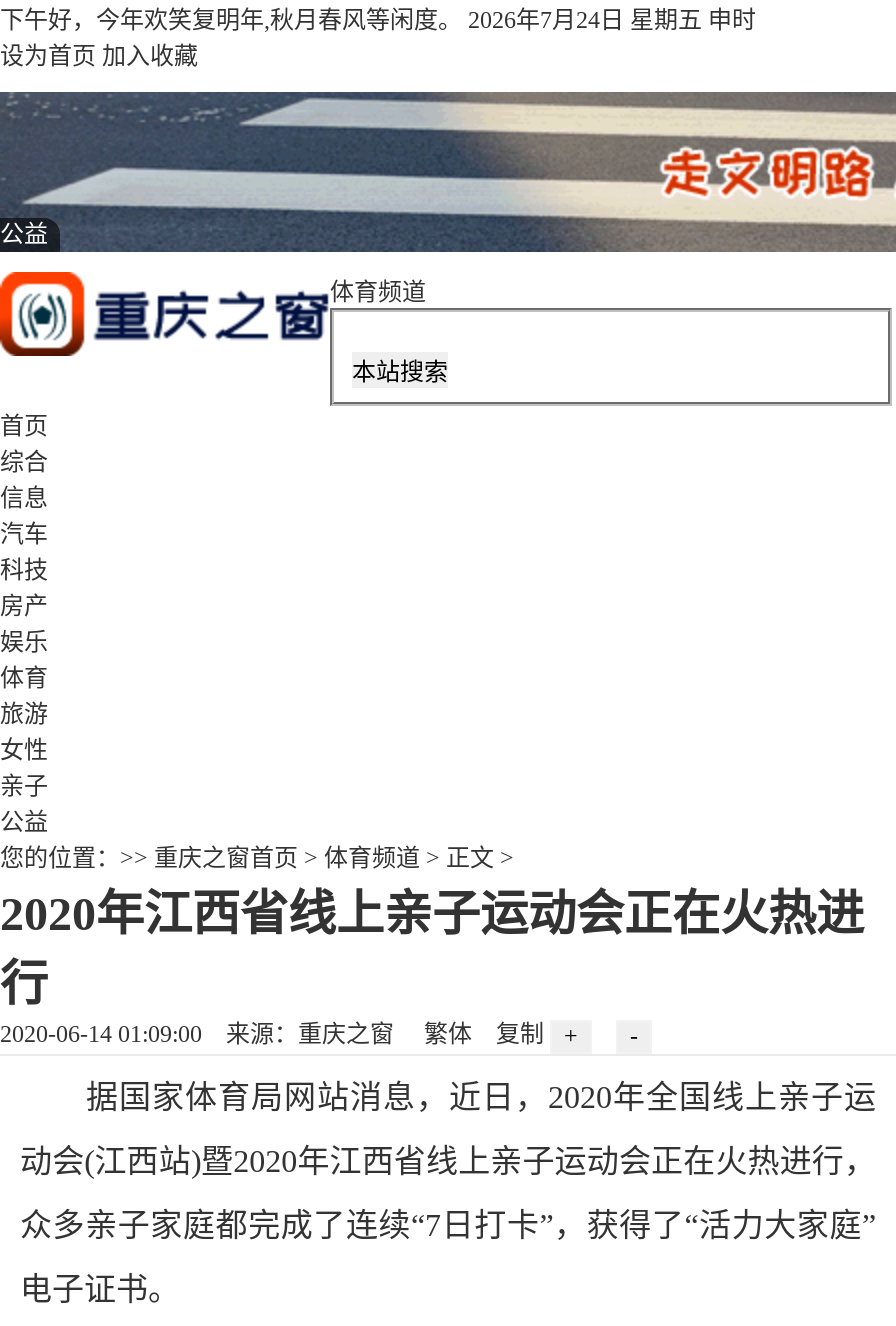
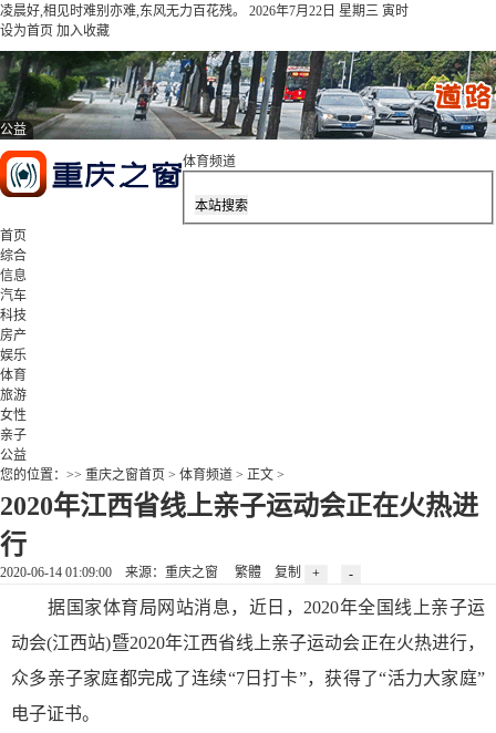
[0,6,756,34] 下午好，今年欢笑复明年,秋月春风等闲度。2026年7月24日 星期五 申时 -> [0,3,409,19] 凌晨好,相见时难别亦难,东风无力百花残。2026年7月22日 星期三 寅时
[6,90,890,254] [image] -> [3,50,493,140] [image]
[0,1021,472,1049] 2020-06-14 01:09:00 来源：重庆之窗繁体 -> [0,565,261,581] 2020-06-14 01:09:00 来源：重庆之窗繁體

